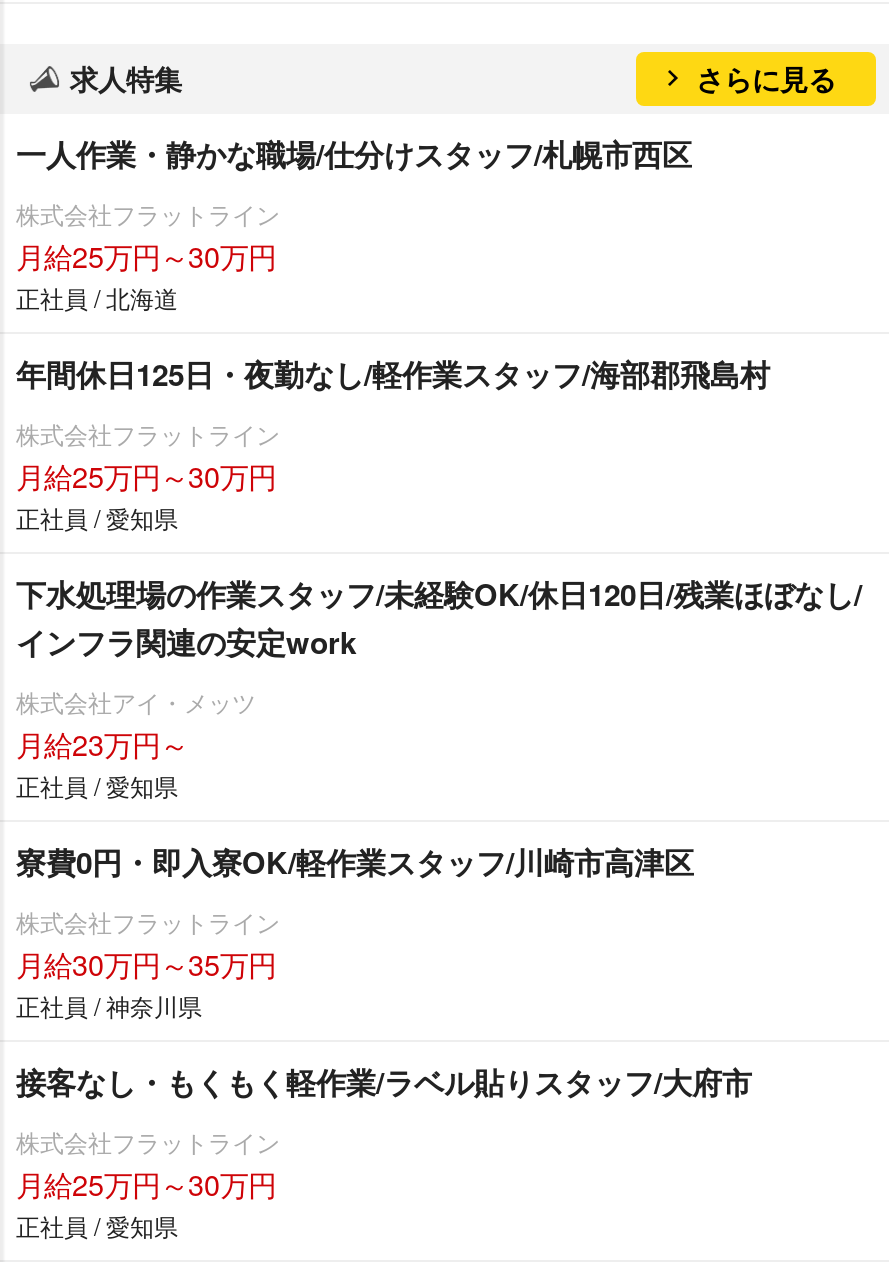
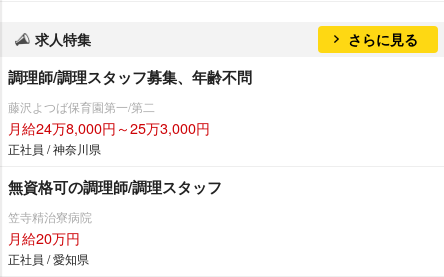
[16,131,862,983] 一人作業・静かな職場/仕分けスタッフ/札幌市西区 | 株式会社フラットライン | 月給25万円～30万円 | 正社員 / 北海道 | 年間休日125日・夜勤なし/軽作業スタッフ/海部郡飛島村 | 株式会社フラットライン | 月給25万円～30万円 | 正社員 / 愛知県 | 下水処理場の作業スタッフ/未経験OK/休日120日/残業ほぼなし/ | インフラ関連の安定work | 株式会社アイ・メッツ | 月給23万円～ | 正社員 / 愛知県 | 寮費0円・即入寮OK/軽作業スタッフ/川崎市高津区 | 株式会社フラットライン | 月給30万円～35万円 -> [8,66,252,138] 調理師/調理スタッフ募集、年齢不問 | 藤沢よつば保育園第一/第二 | 月給24万8,000円～25万3,000円
[16,1059,752,1103] 接客なし・もくもく軽作業/ラベル貼りスタッフ/大府市 -> [8,176,222,198] 無資格可の調理師/調理スタッフ
[16,1123,280,1203] 株式会社フラットライン | 月給25万円～30万円 -> [8,208,92,248] 笠寺精治寮病院 | 月給20万円

